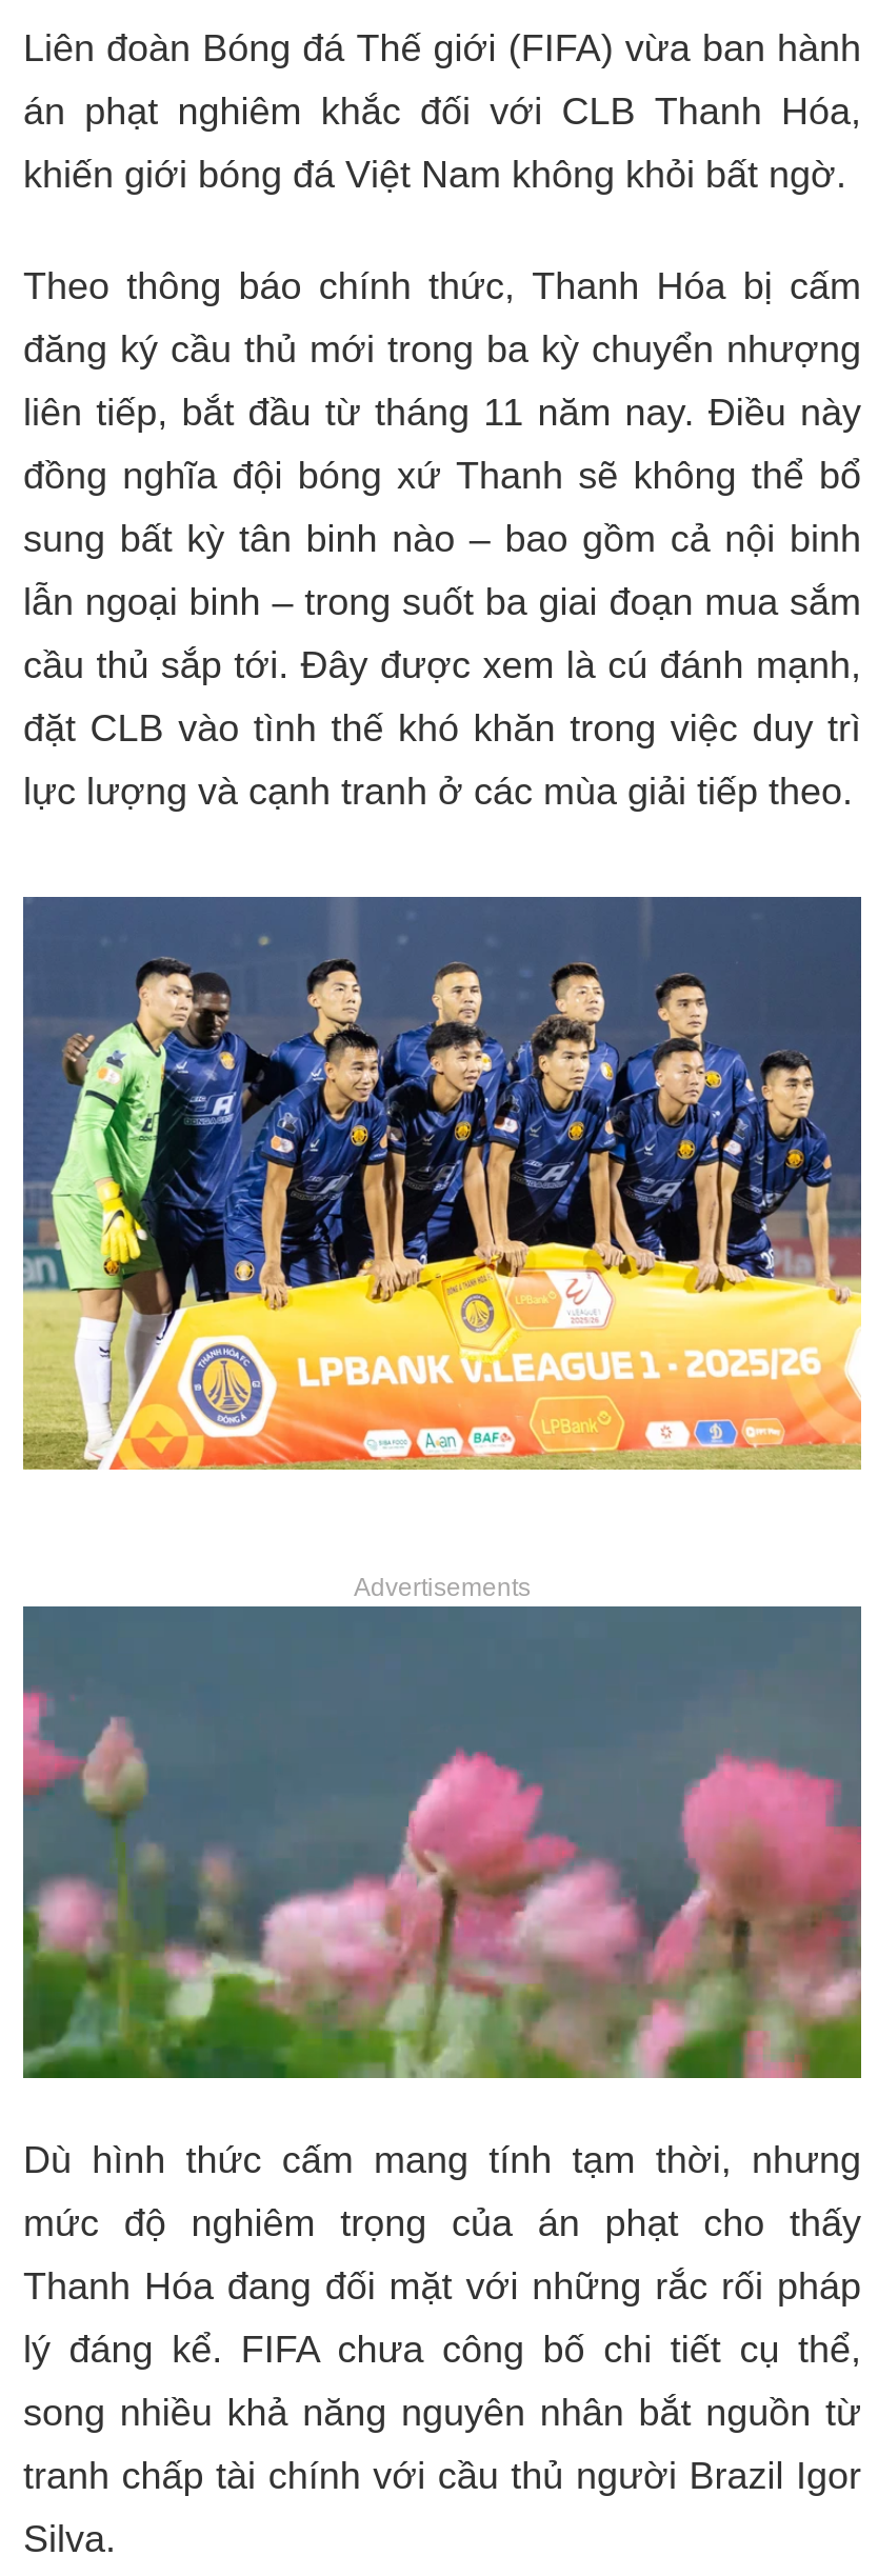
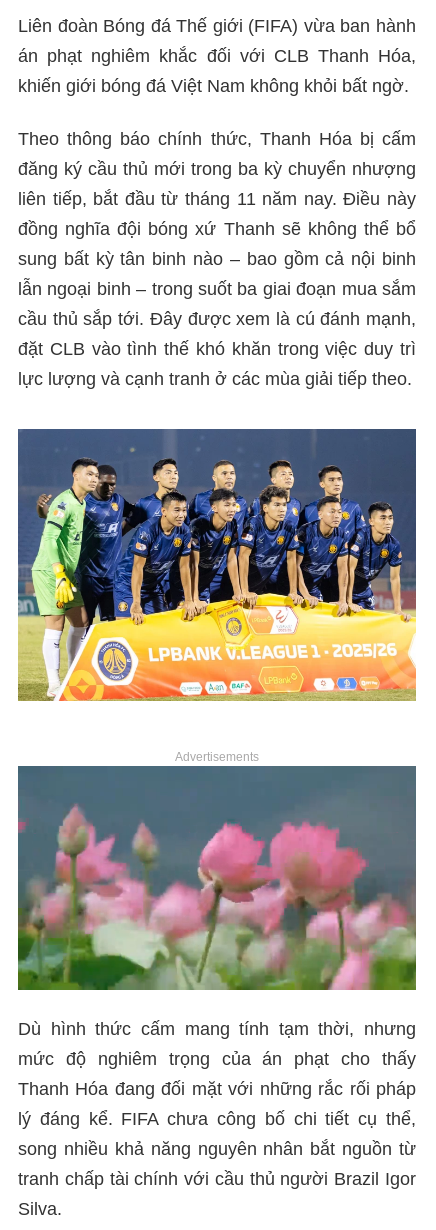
[21,1689,861,2080] [image] -> [17,804,416,991] [image]

